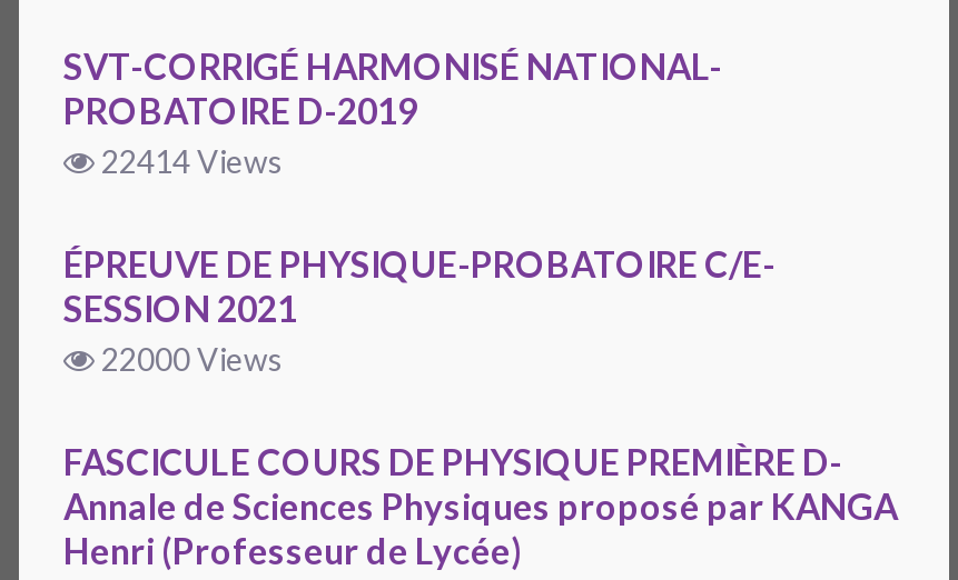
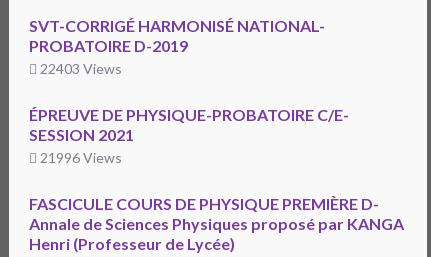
[95,143,284,181] 22414 Views -> [37,60,122,77] 22403 Views
[95,341,284,379] 22000 Views -> [37,149,122,166] 21996 Views

